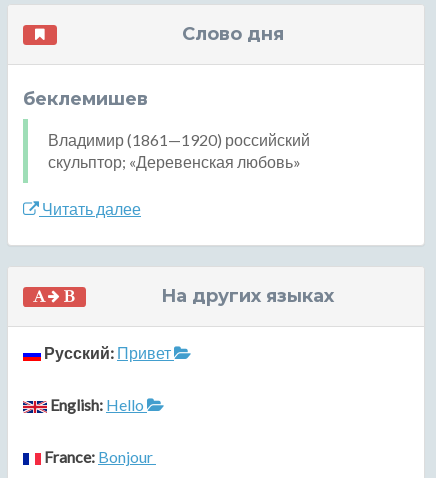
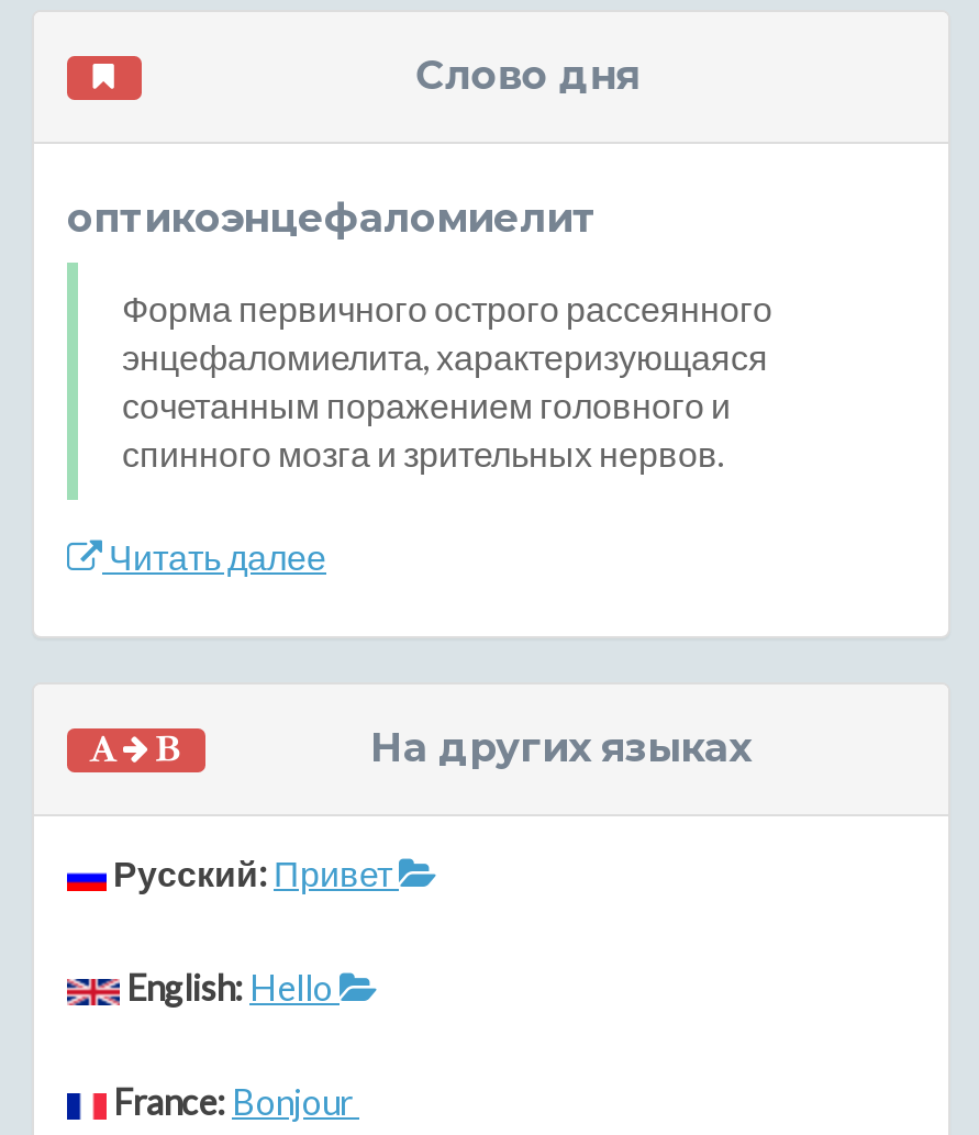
[23,88,148,110] беклемишев -> [67,195,597,243] оптикоэнцефаломиелит
[48,130,310,171] Владимир (1861—1920) российский | скульптор; «Деревенская любовь» -> [122,287,772,474] Форма первичного острого рассеянного | энцефаломиелита, характеризующаяся | сочетанным поражением головного и | спинного мозга и зрительных нервов.

